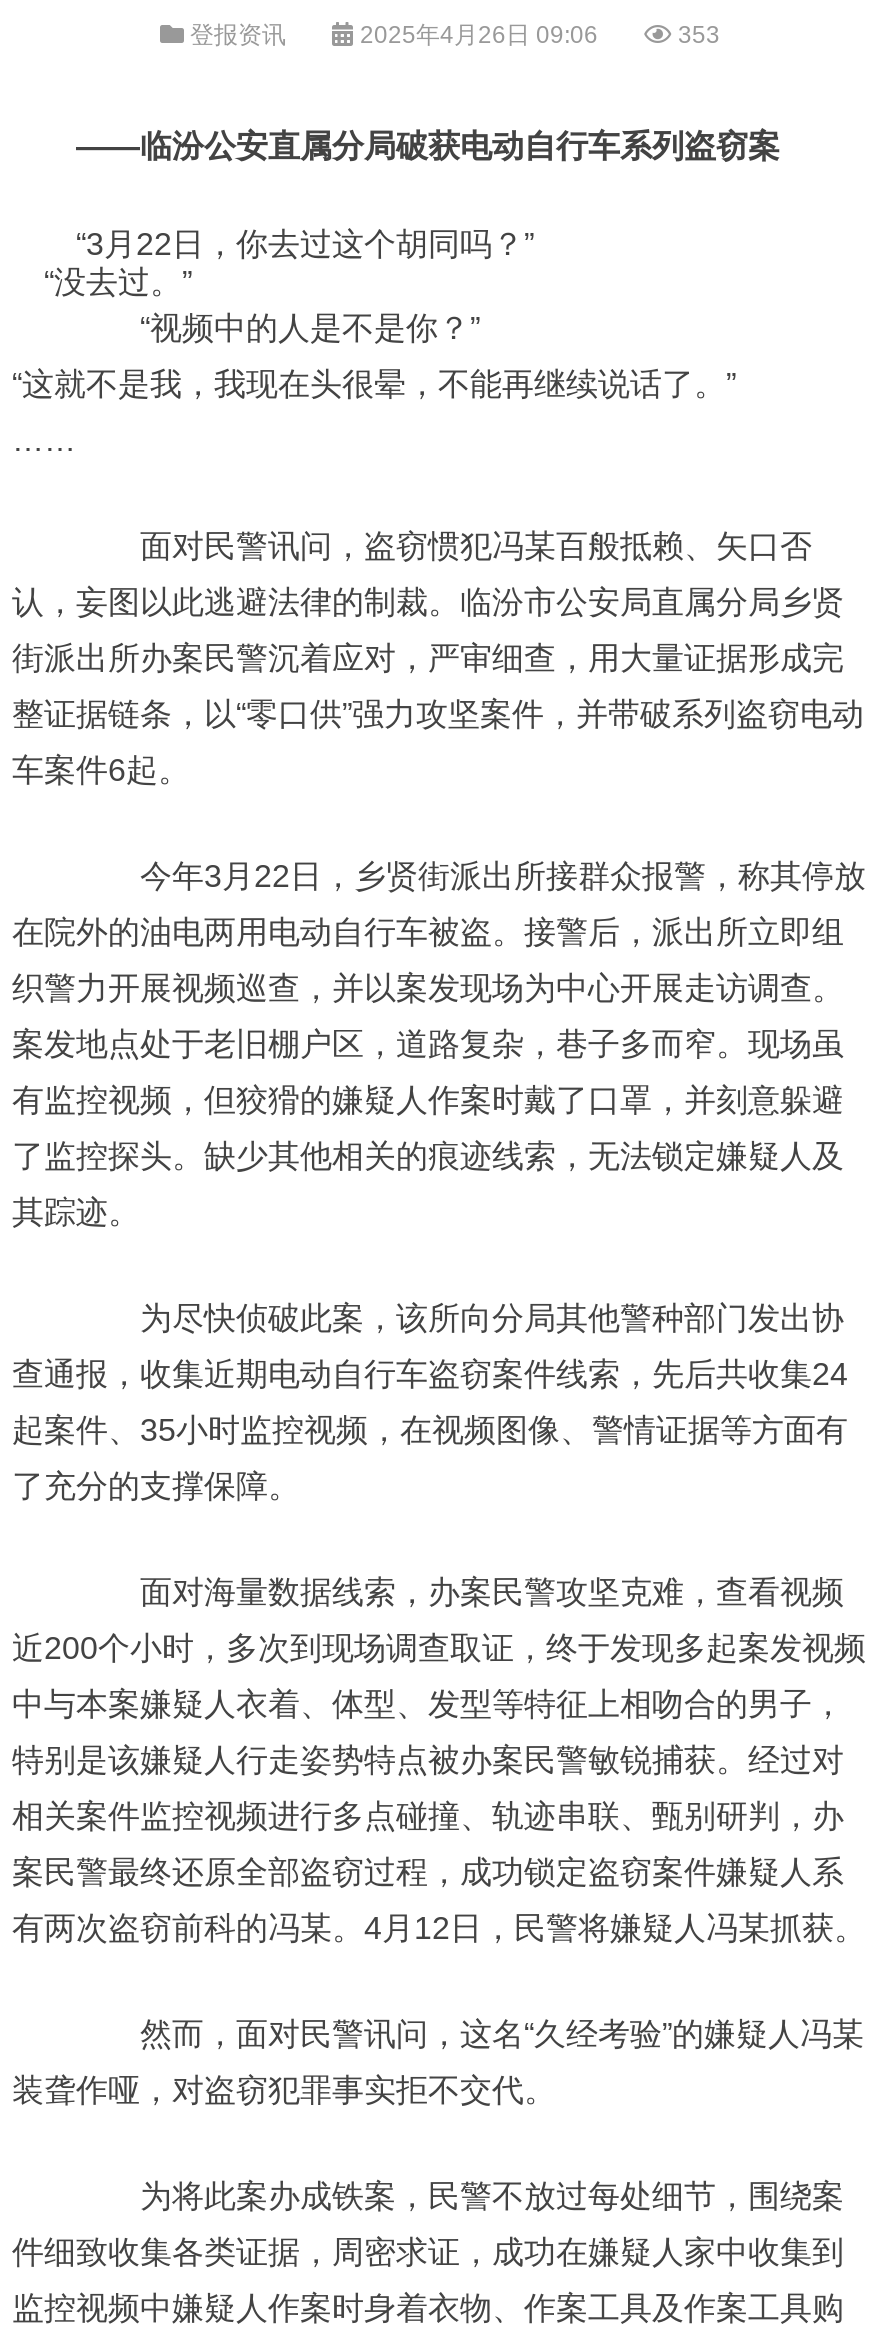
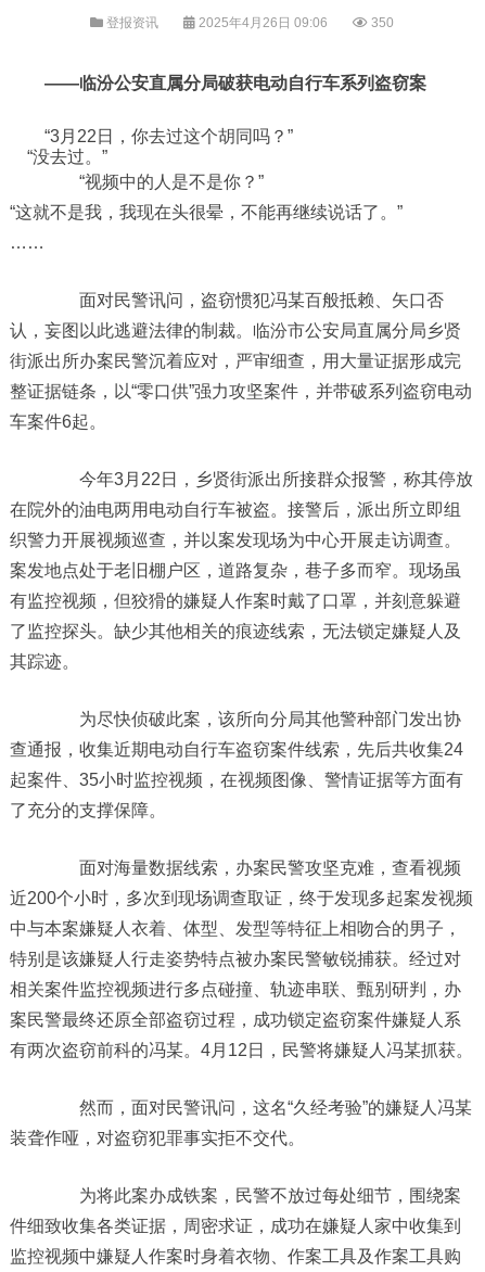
[672,21,720,49] 353 -> [368,15,394,30] 350

